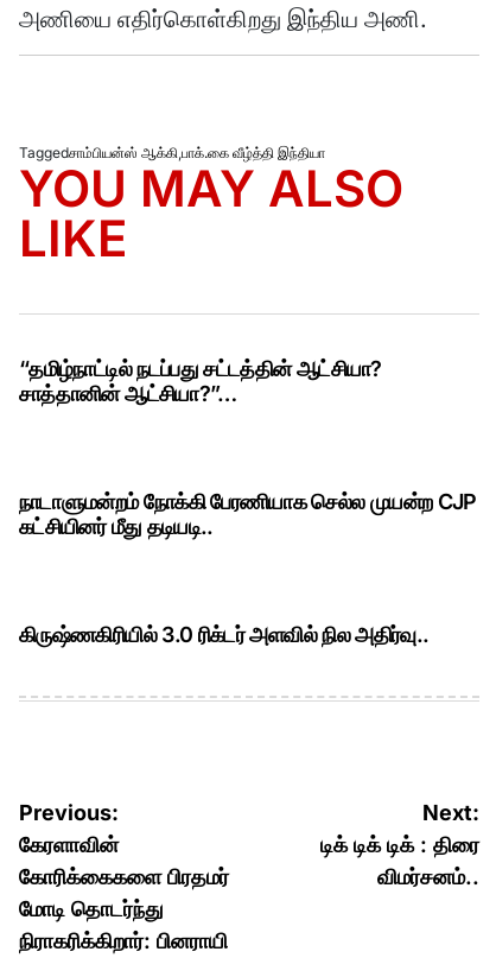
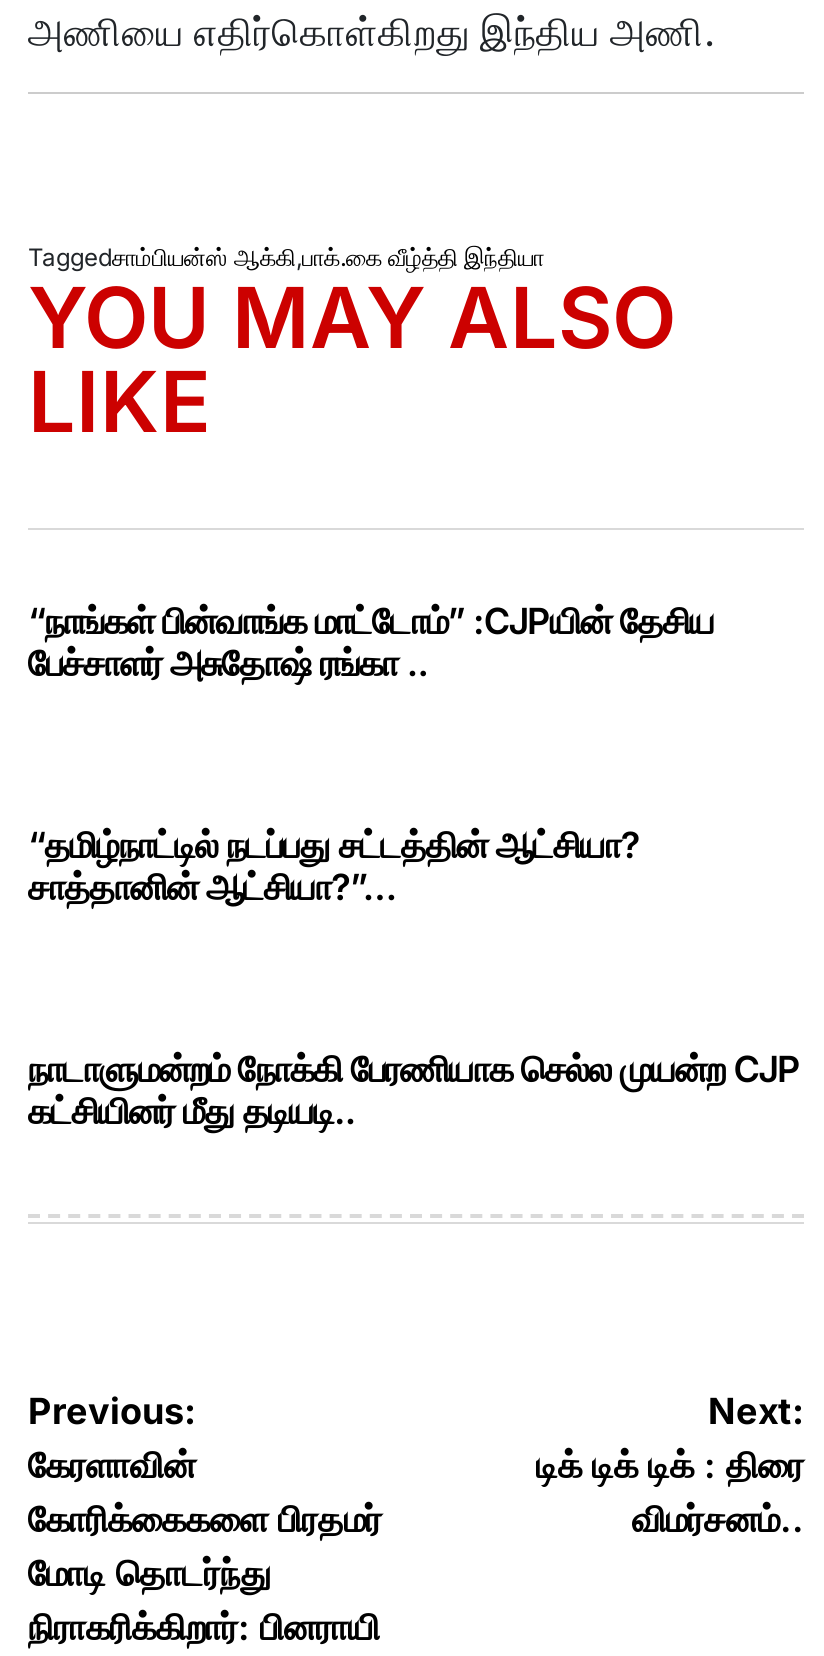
none -> [28,600,714,684] “நாங்கள் பின்வாங்க மாட்டோம்” :CJPயின் தேசிய | பேச்சாளர் அசுதோஷ் ரங்கா ..
moved [19,356,477,514] -> [28,824,800,1090]: “தமிழ்நாட்டில் நடப்பது சட்டத்தின் ஆட்சியா? | சாத்தானின் ஆட்சியா?”… | நாடாளுமன்றம் நோக்கி பேரணியாக செல்ல முயன்ற CJP
[19,622,429,647] கிருஷ்ணகிரியில் 3.0 ரிக்டர் அளவில் நில அதிர்வு.. -> none

